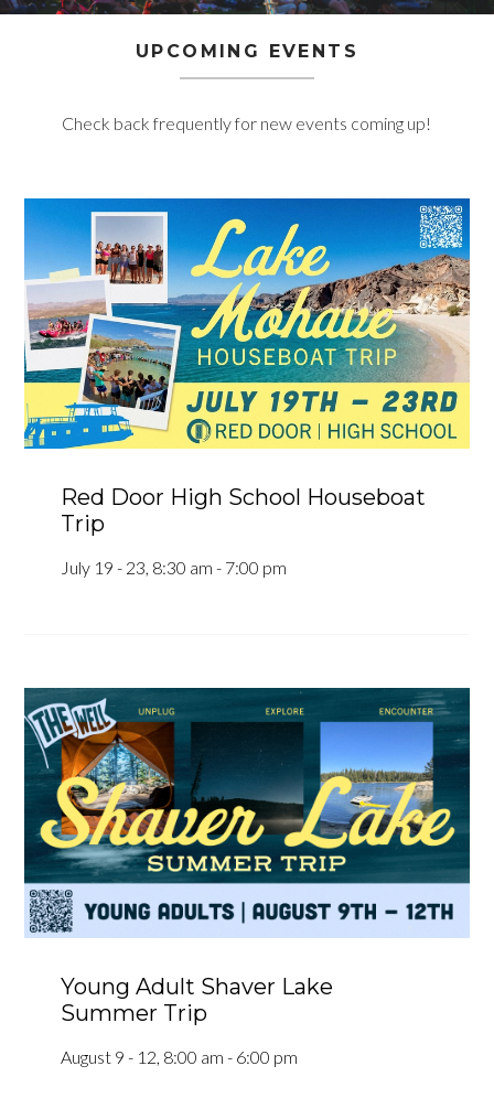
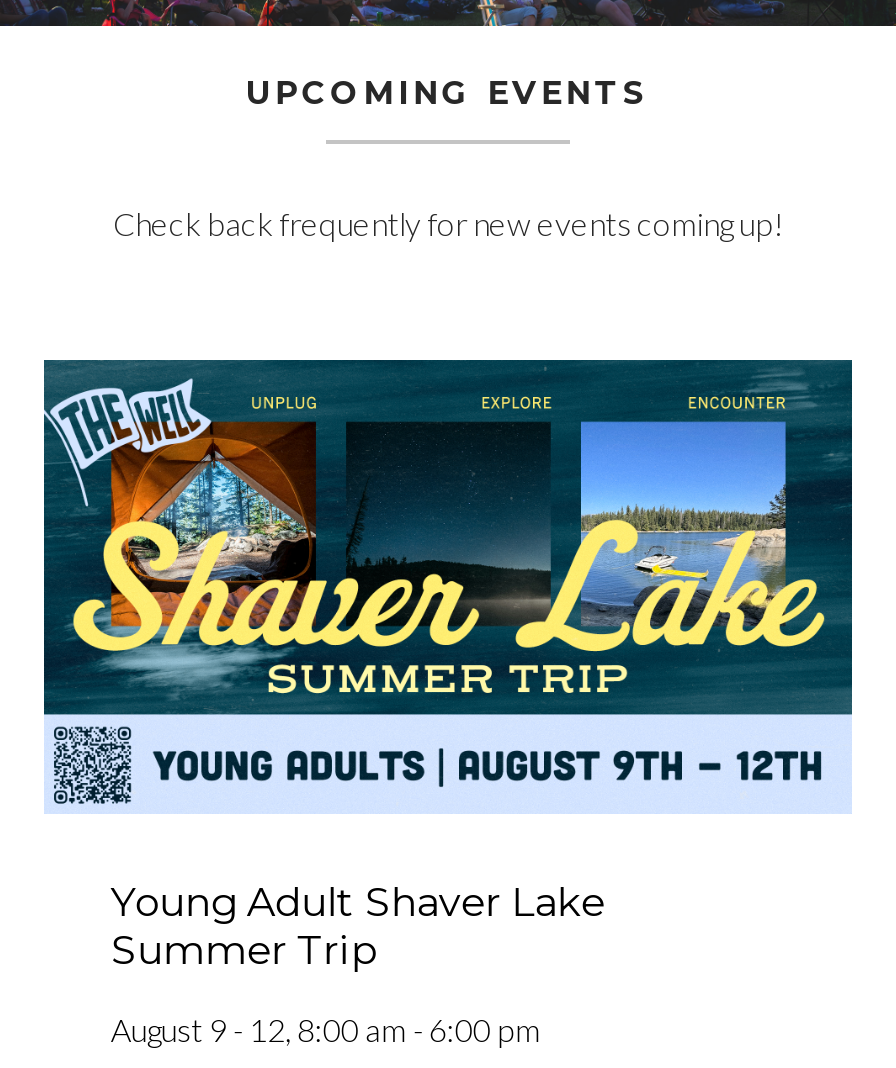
[23,197,471,577] [image] | Red Door High School Houseboat | Trip | July 19 - 23, 8:30 am - 7:00 pm -> none

